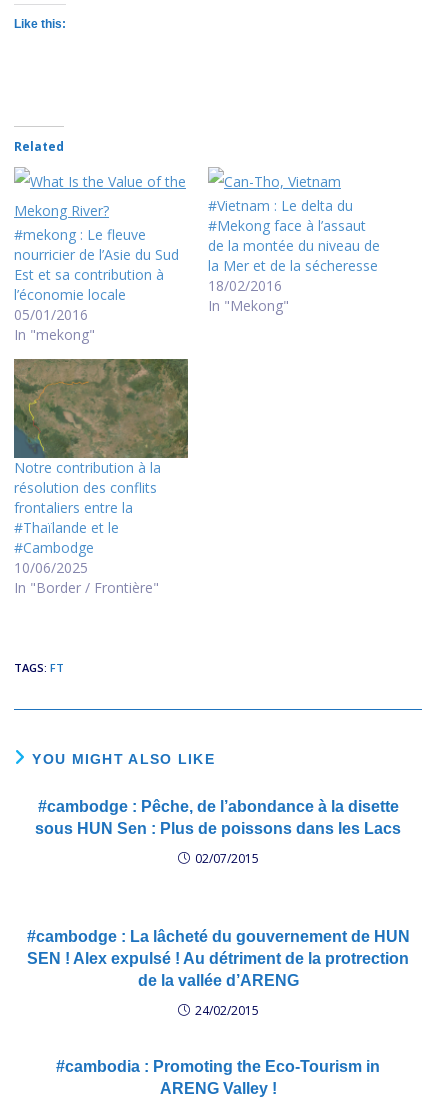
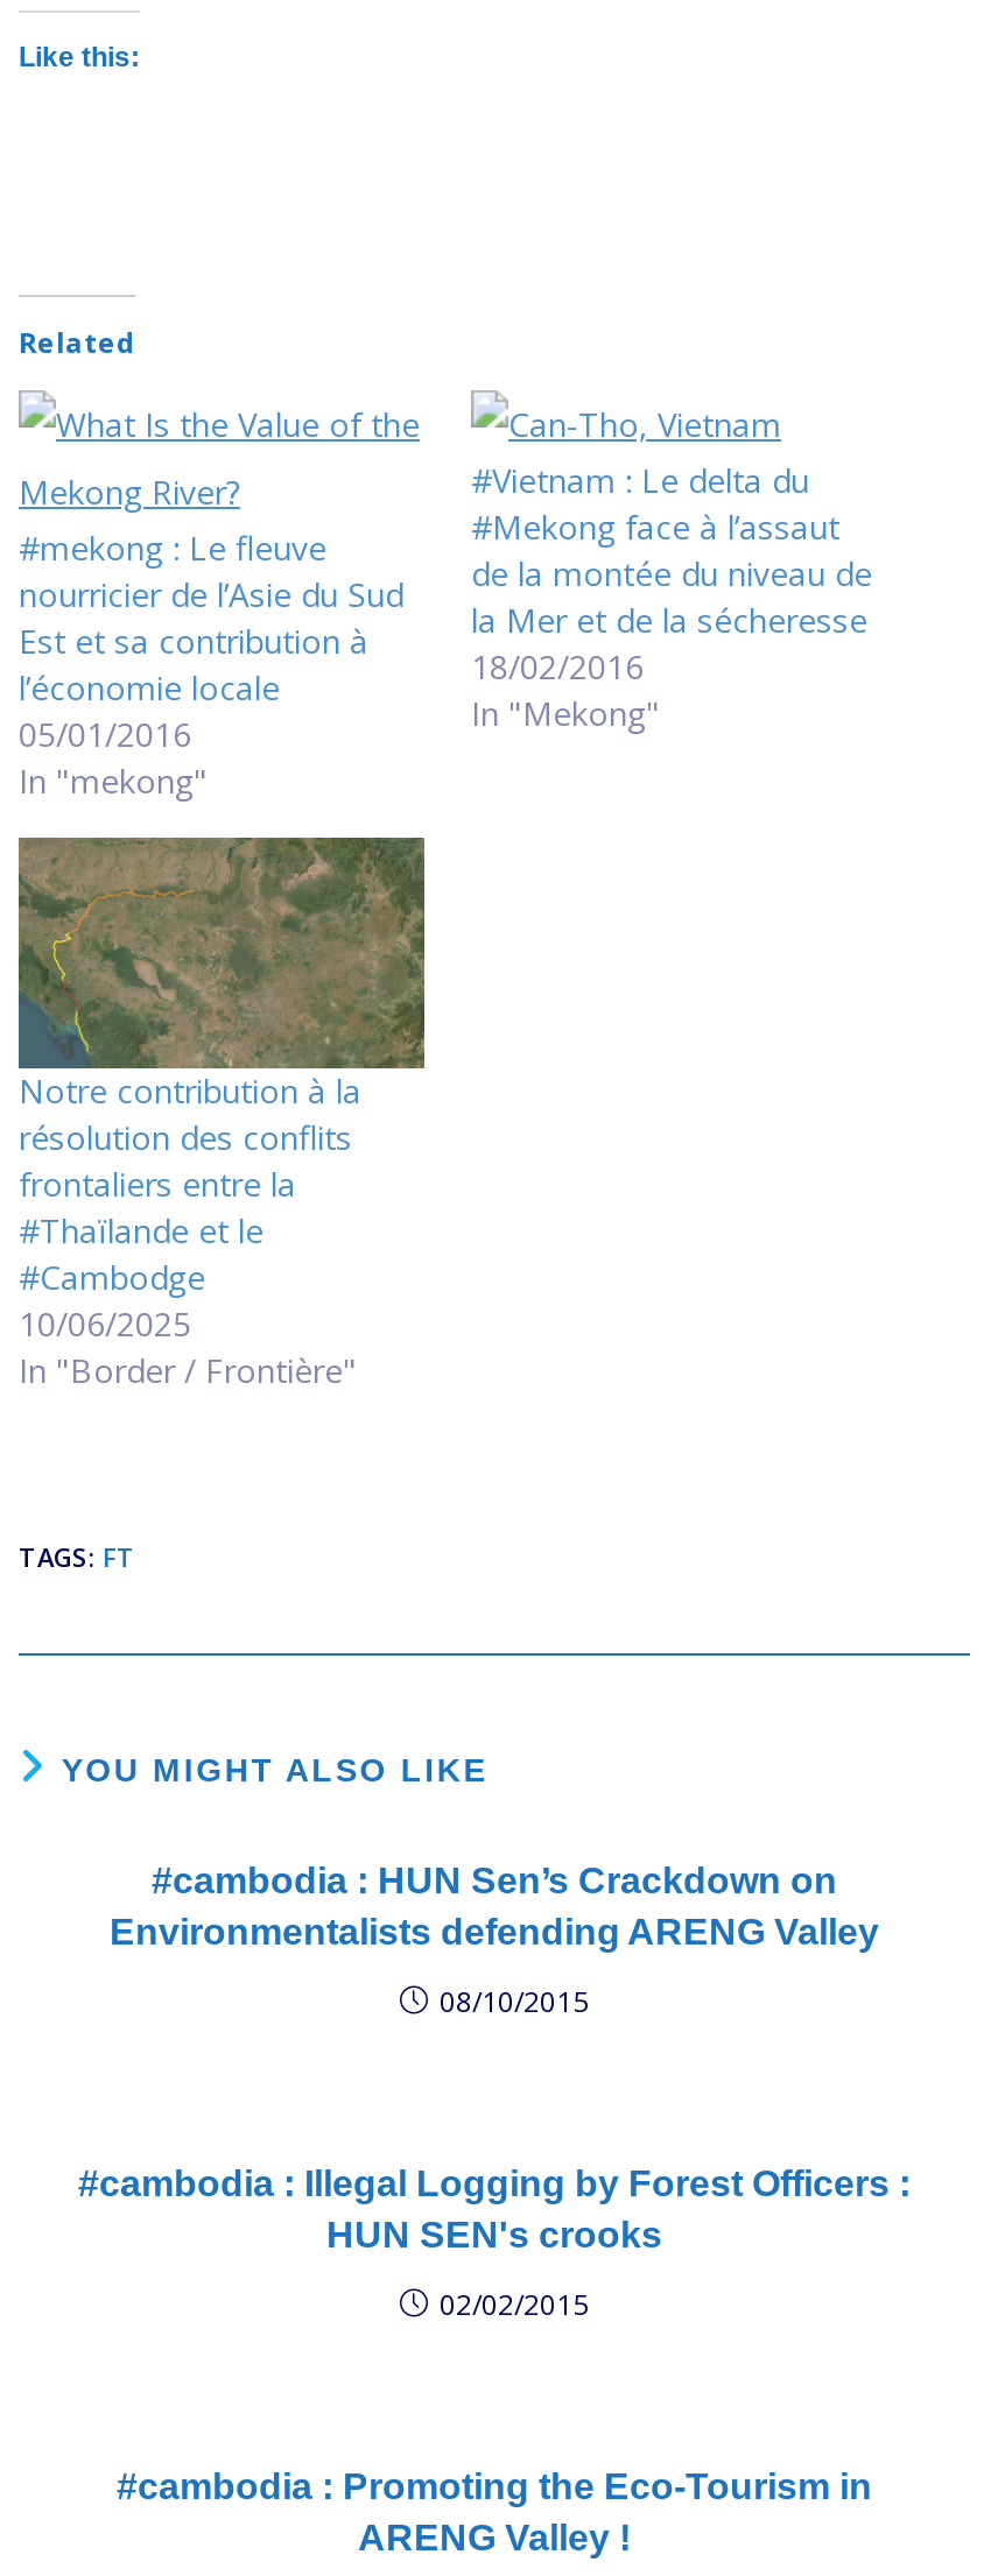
[35,798,401,837] #cambodge : Pêche, de l’abondance à la disette | sous HUN Sen : Plus de poissons dans les Lacs -> [110,1861,879,1952] #cambodia : HUN Sen’s Crackdown on | Environmentalists defending ARENG Valley
[194,850,258,867] 02/07/2015 -> [440,1982,589,2022] 08/10/2015
[26,928,409,989] #cambodge : La lâcheté du gouvernement de HUN | SEN ! Alex expulsé ! Au détriment de la protrection | de la vallée d’ARENG -> [78,2164,911,2255] #cambodia : Illegal Logging by Forest Officers : | HUN SEN's crooks
[194,1002,258,1019] 24/02/2015 -> [440,2285,589,2325] 02/02/2015

